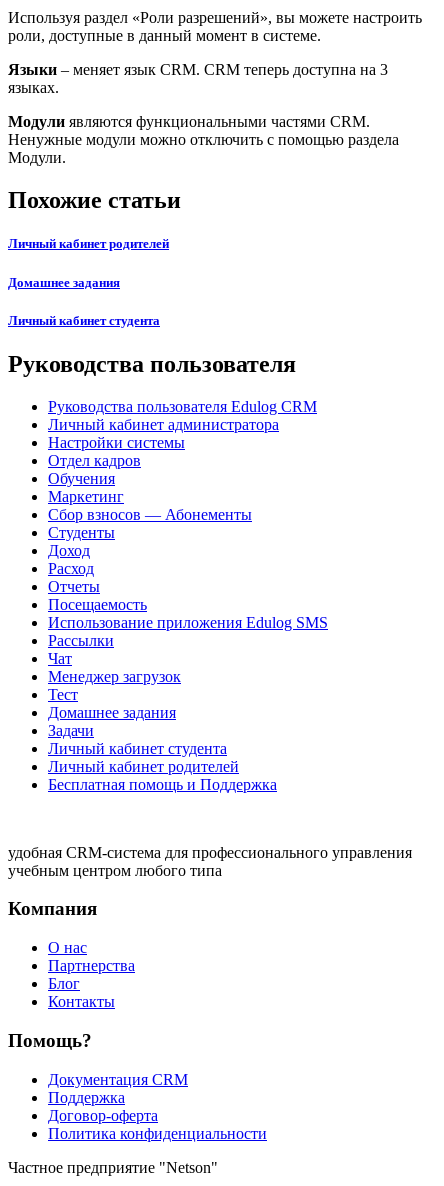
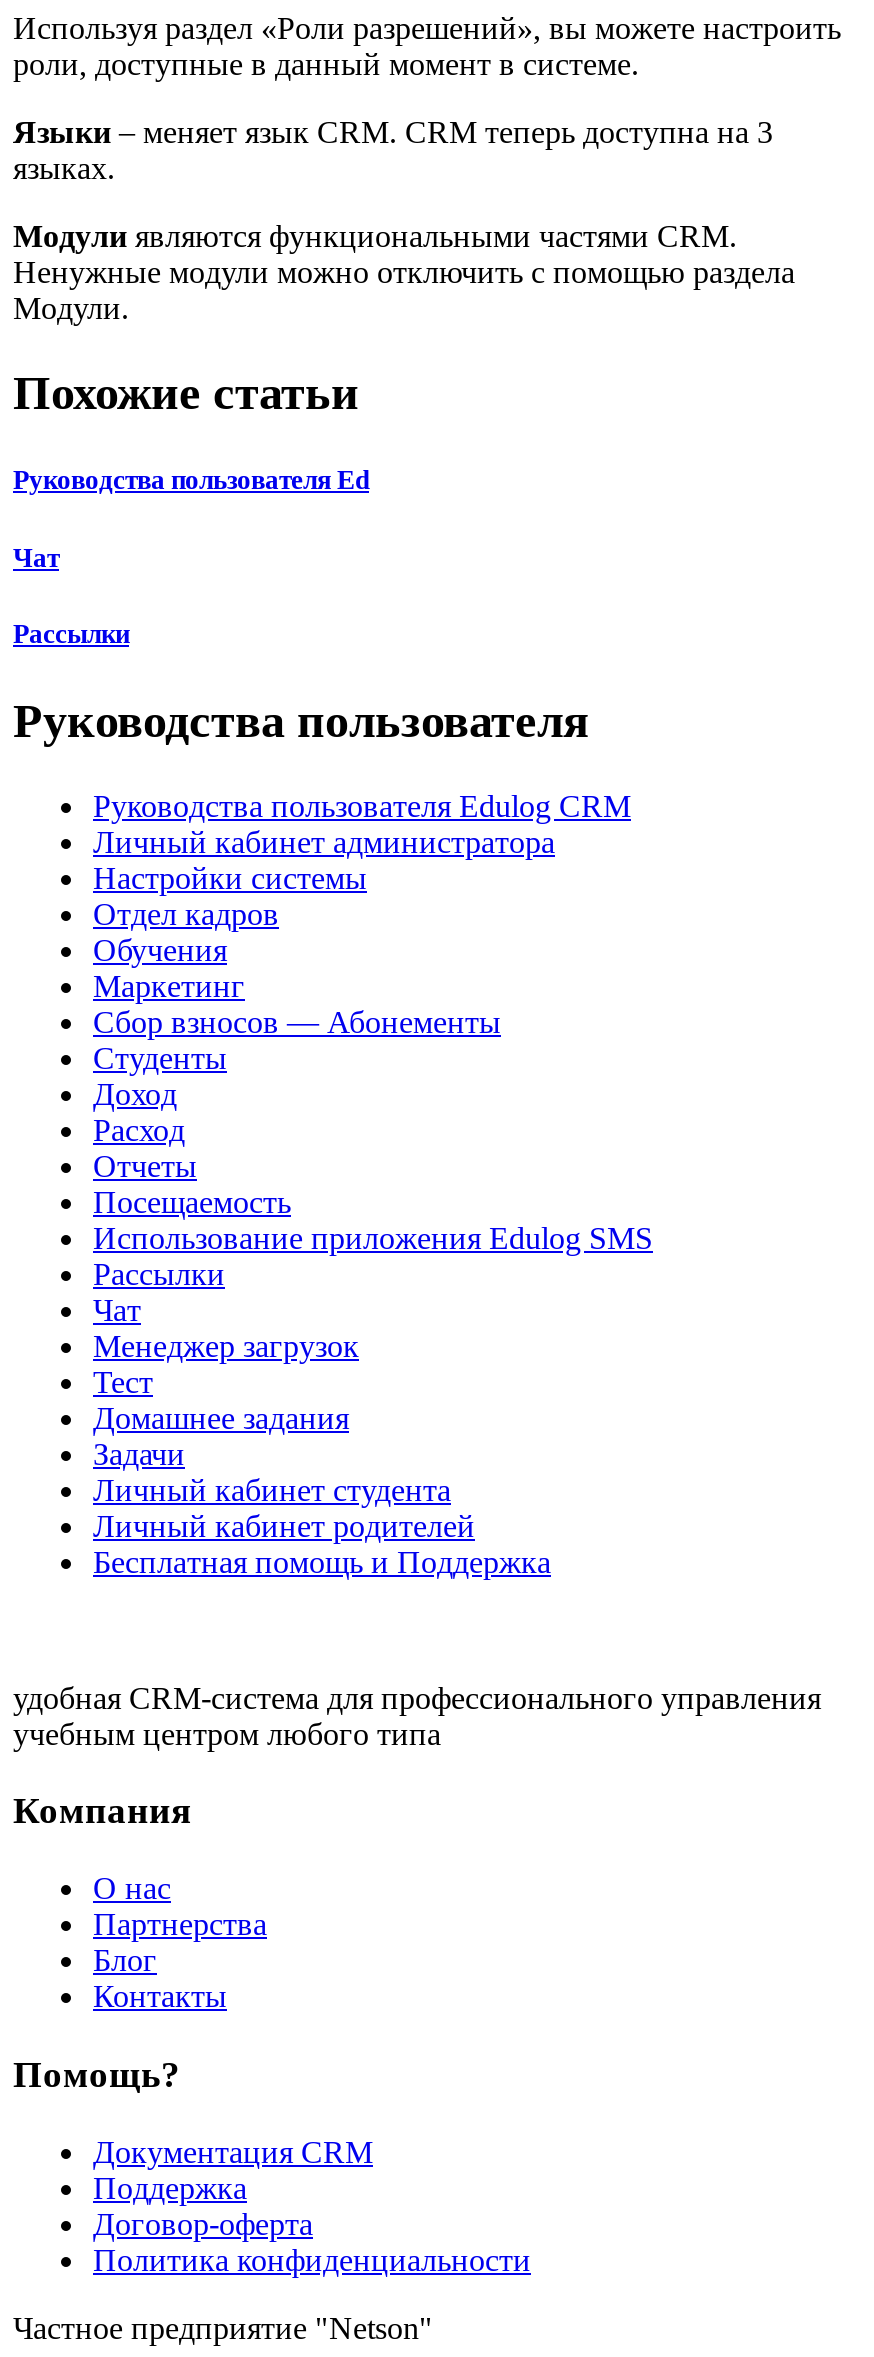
[8,236,169,251] Личный кабинет родителей -> [13,466,369,496] Руководства пользователя Ed
[8,274,120,289] Домашнее задания -> [13,542,59,572] Чат
[8,313,160,328] Личный кабинет студента -> [13,618,129,648] Рассылки

